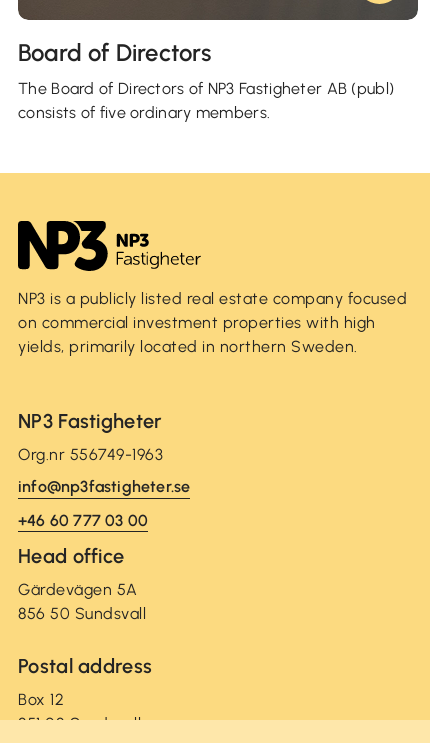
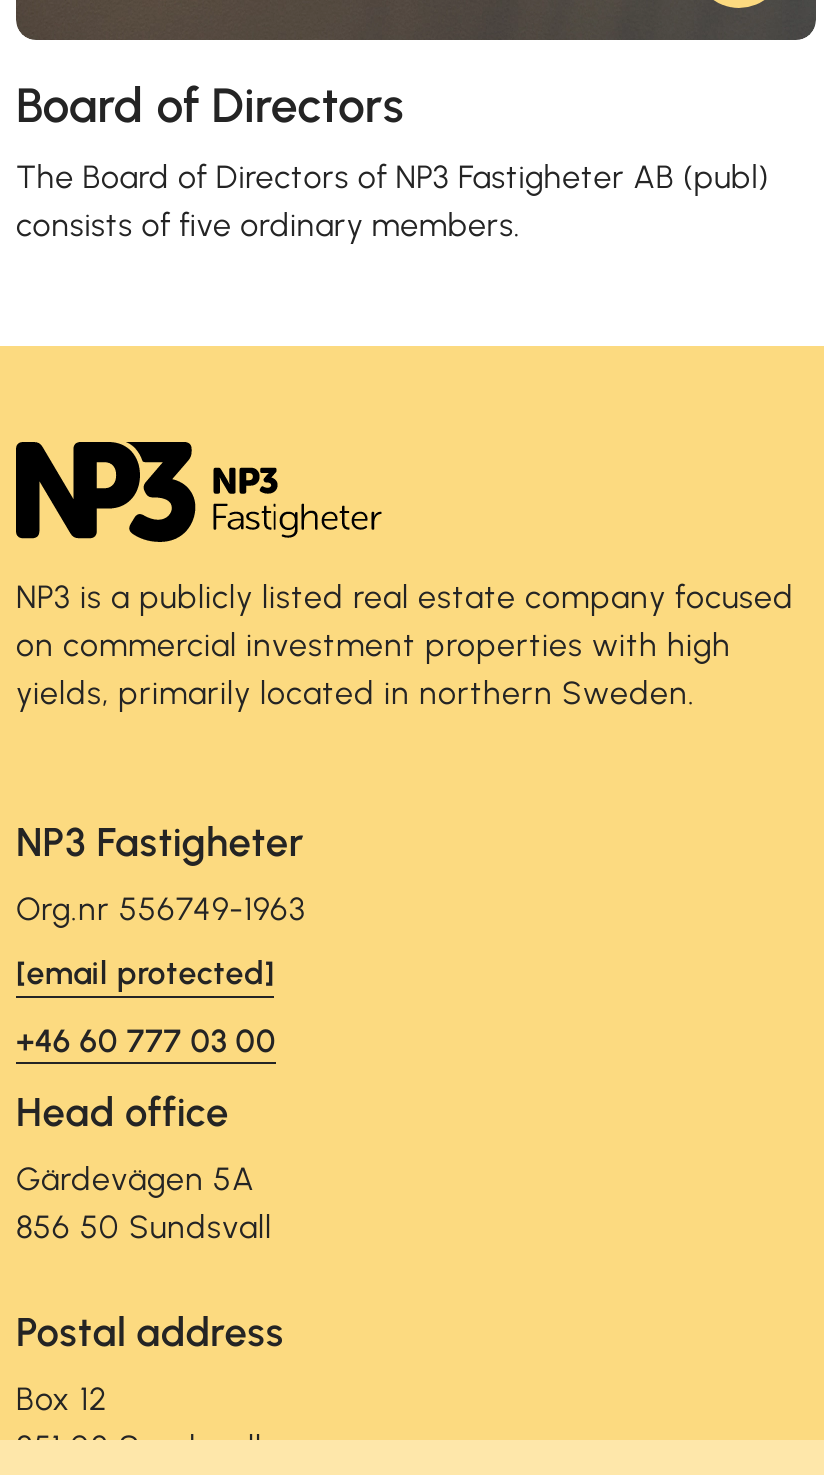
[18,477,190,496] info@np3fastigheter.se -> [16,954,275,992] [email protected]

